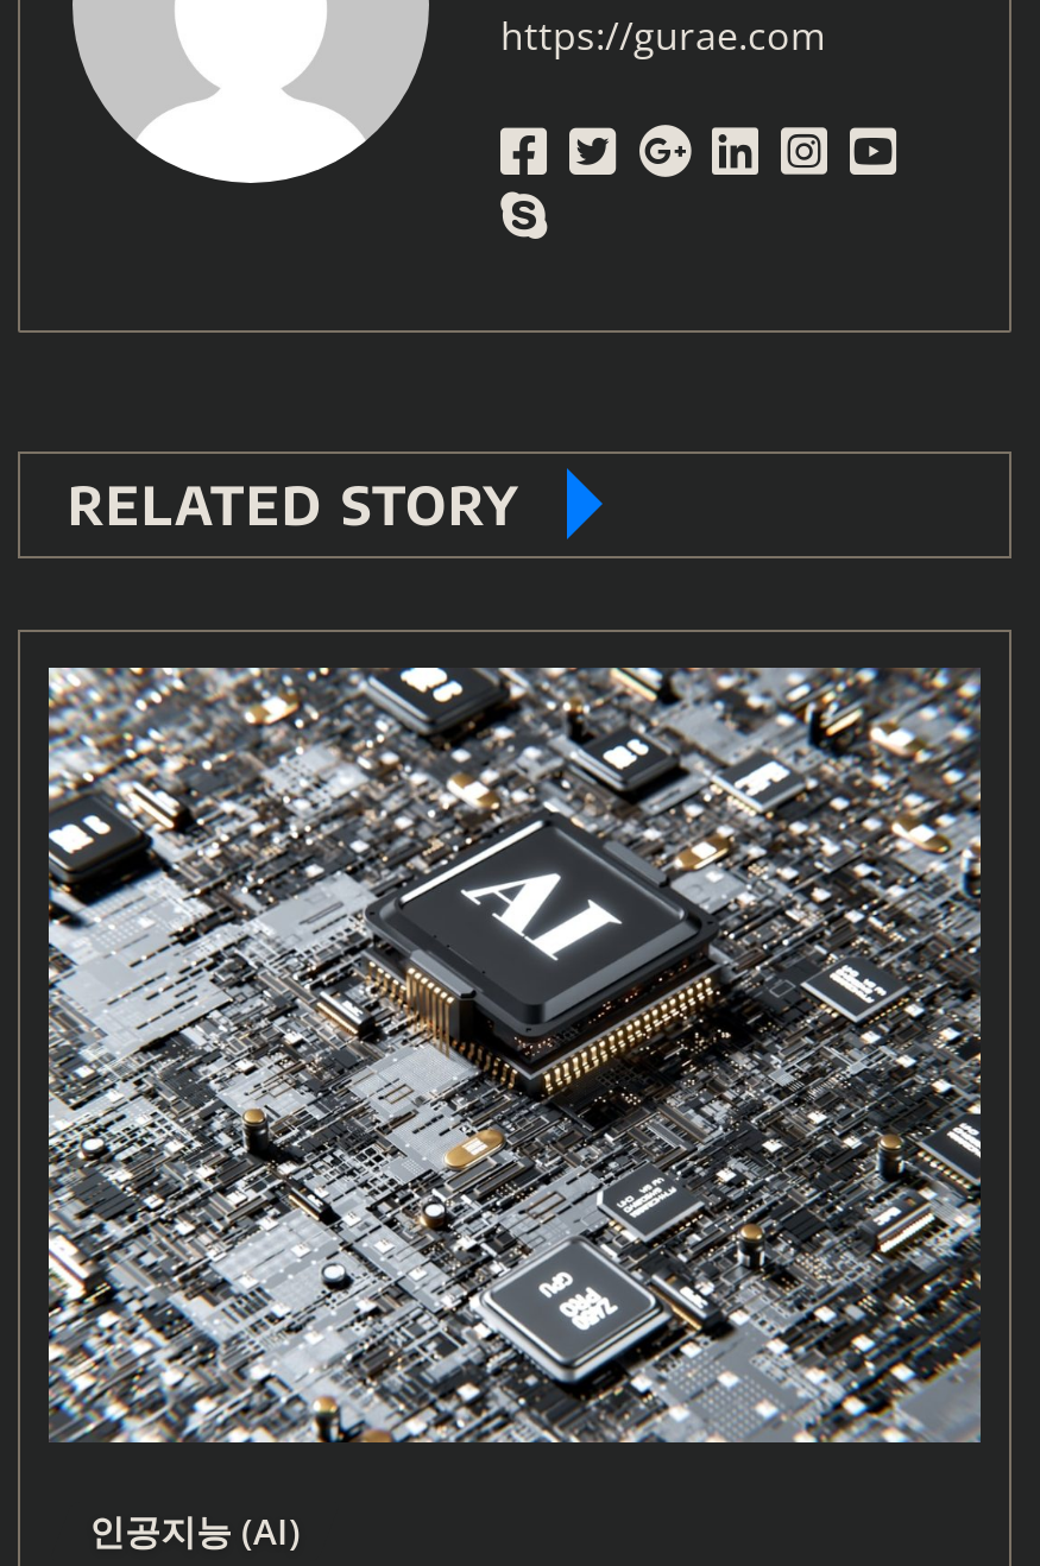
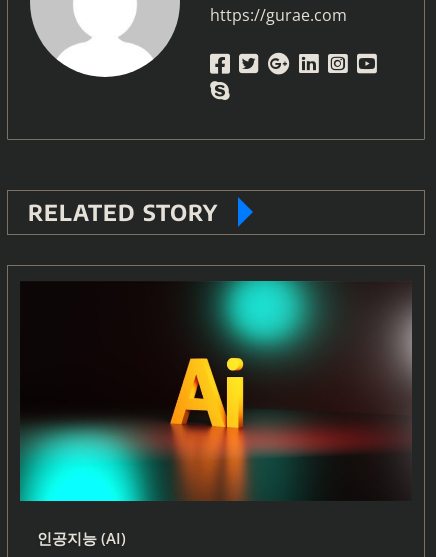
[46,665,983,1445] [image] -> [20,280,412,502] [image]

